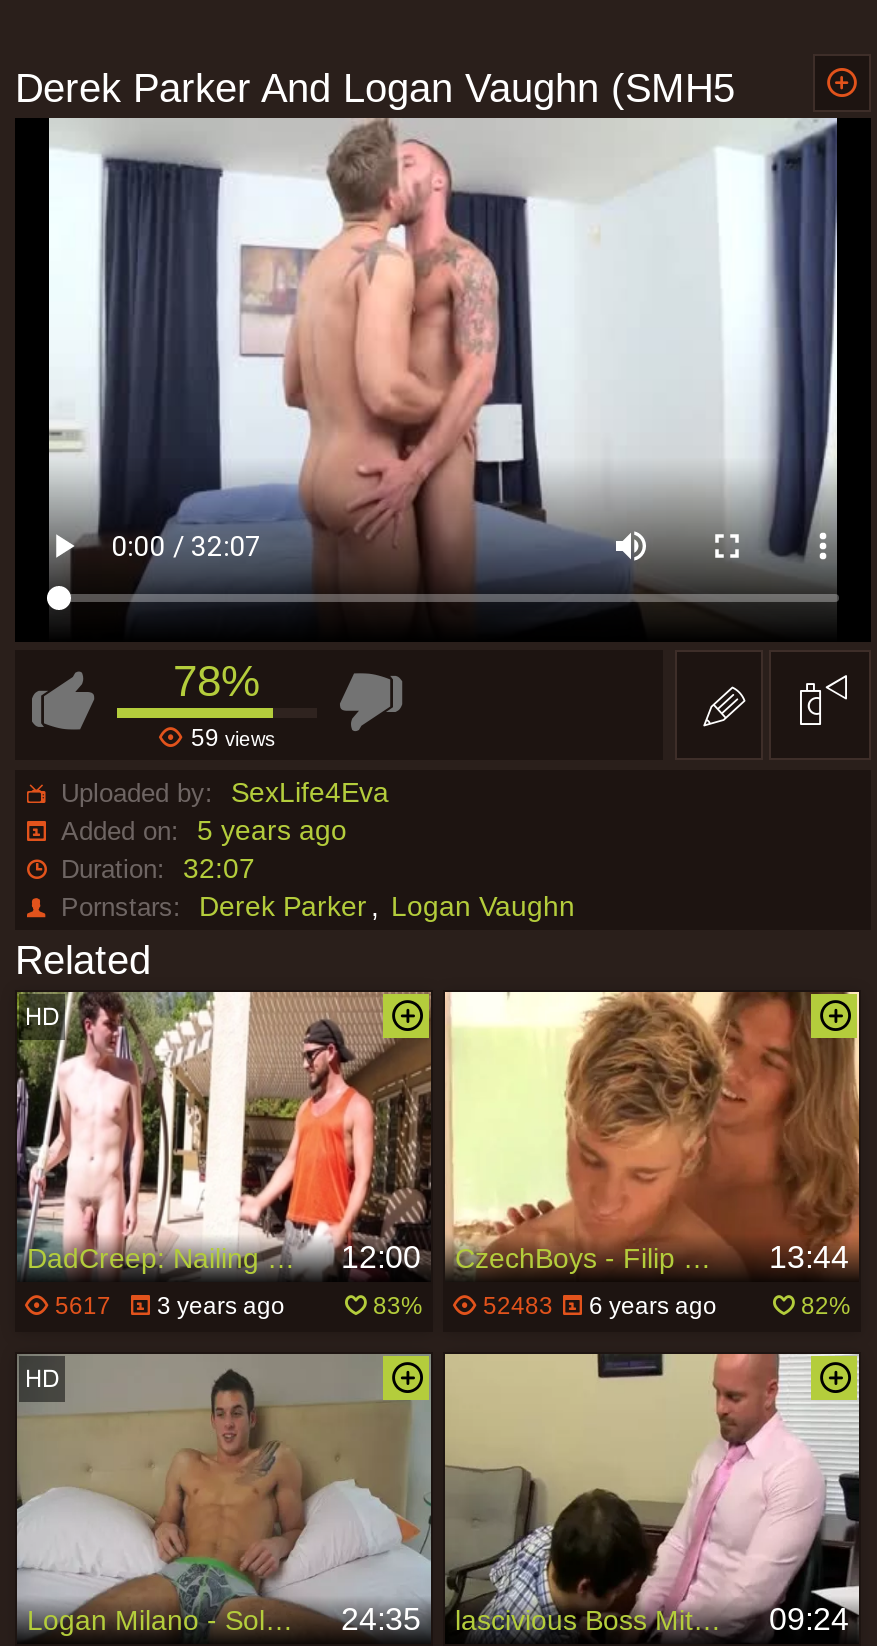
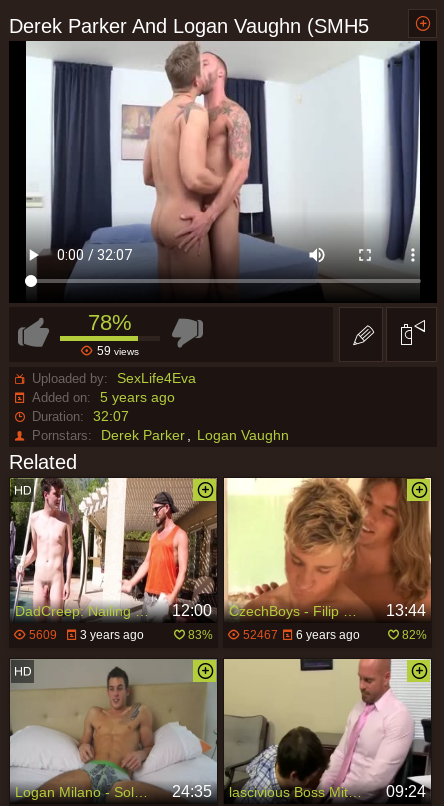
[49,1292,285,1320] 5617 3 years ago -> [26,628,144,642] 5609 3 years ago
[373,1292,717,1320] 83% 52483 6 years ago -> [188,628,360,642] 83% 52467 6 years ago

